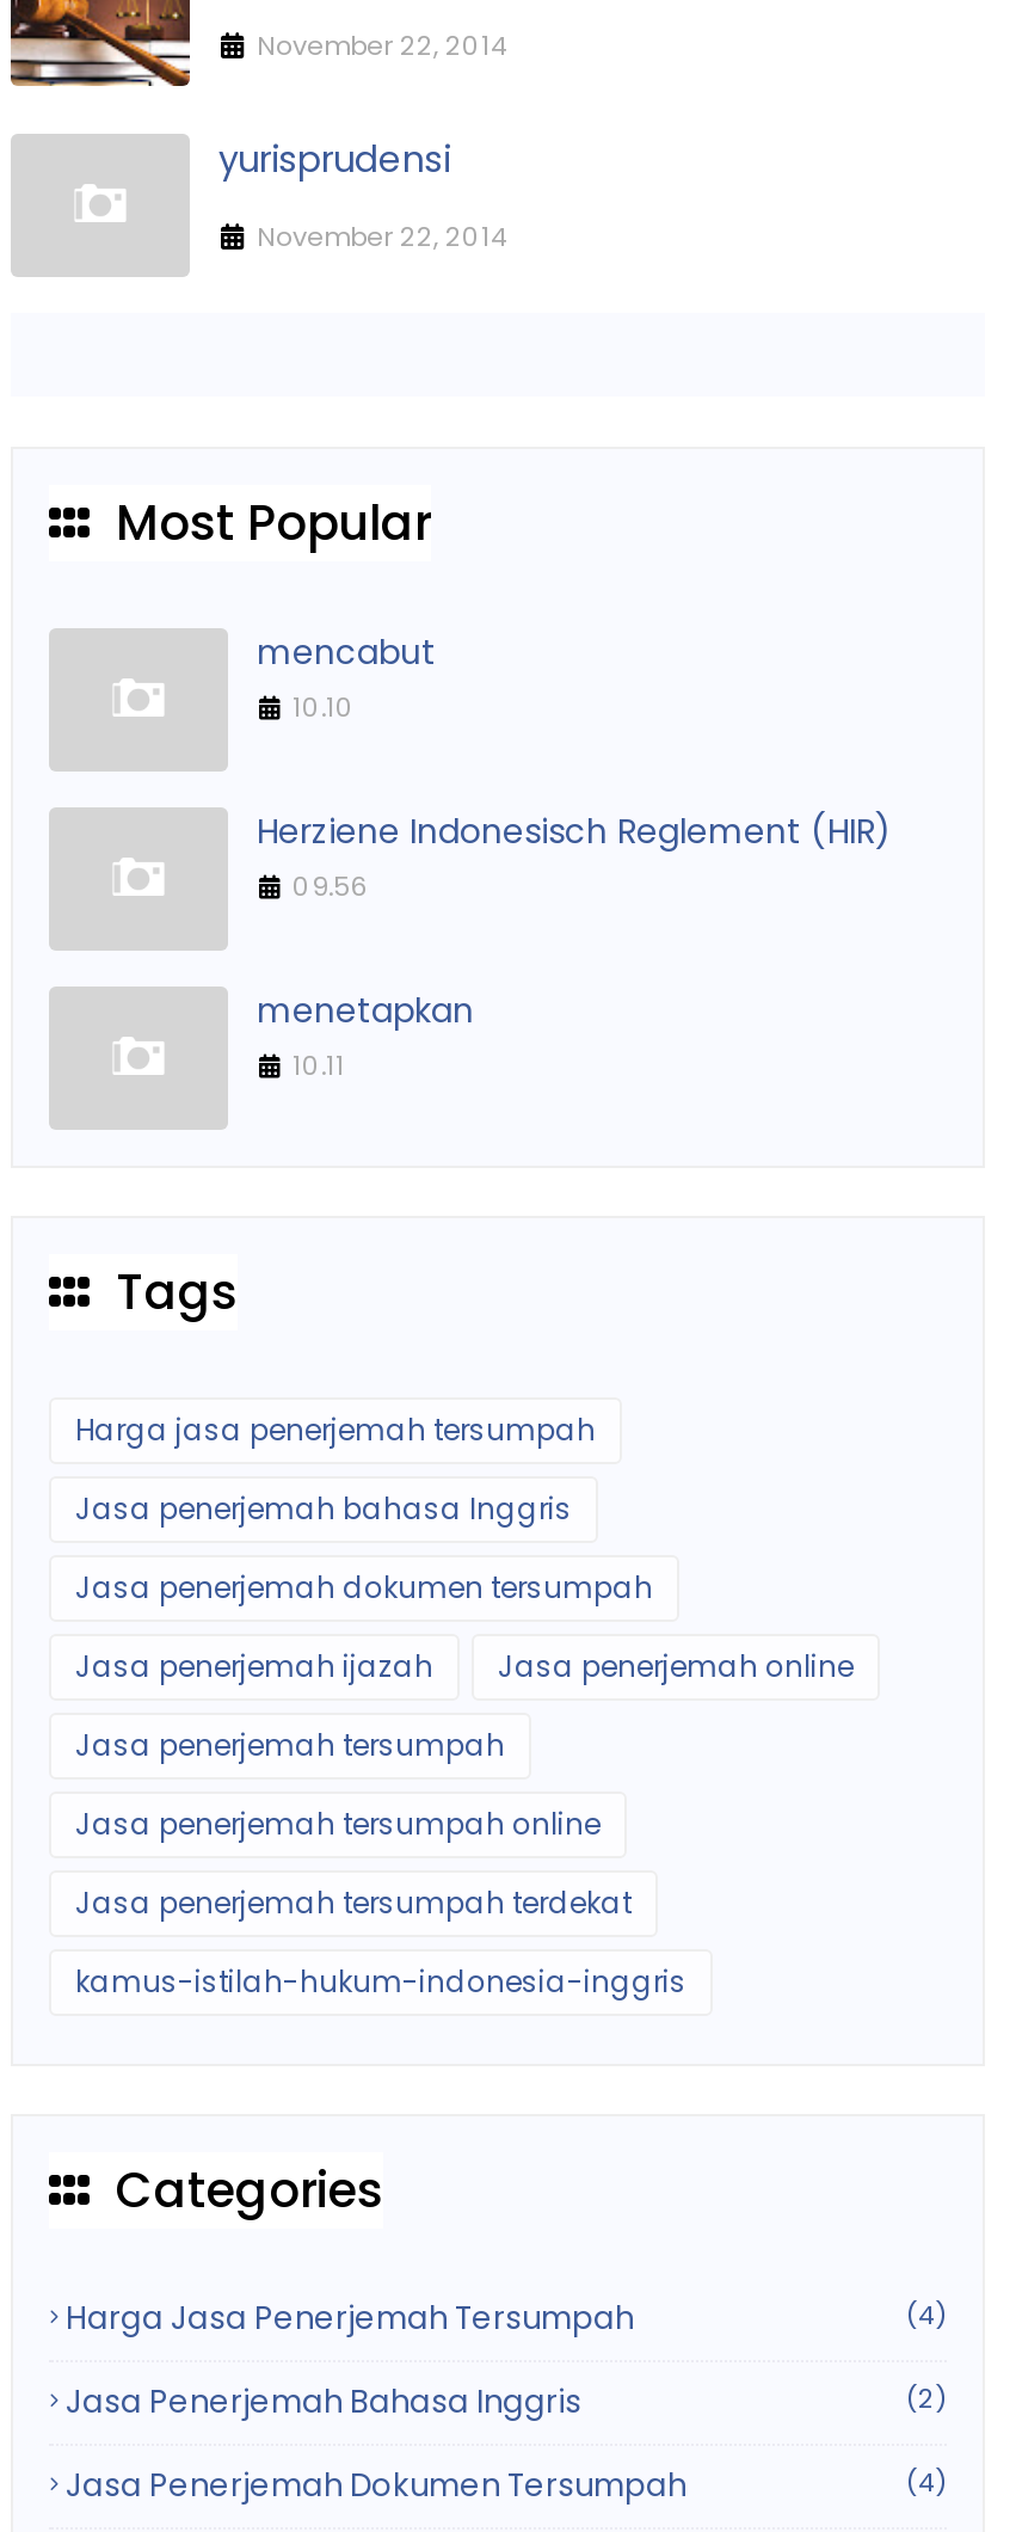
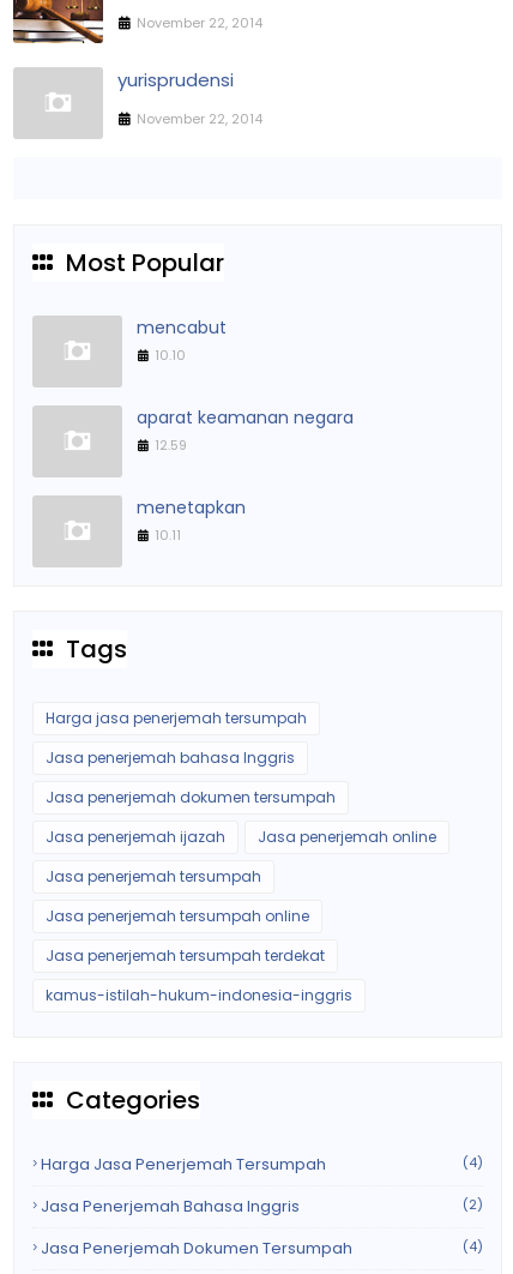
[257,807,892,905] Herziene Indonesisch Reglement (HIR) | 09.56 -> [137,405,354,454] aparat keamanan negara | 12.59

